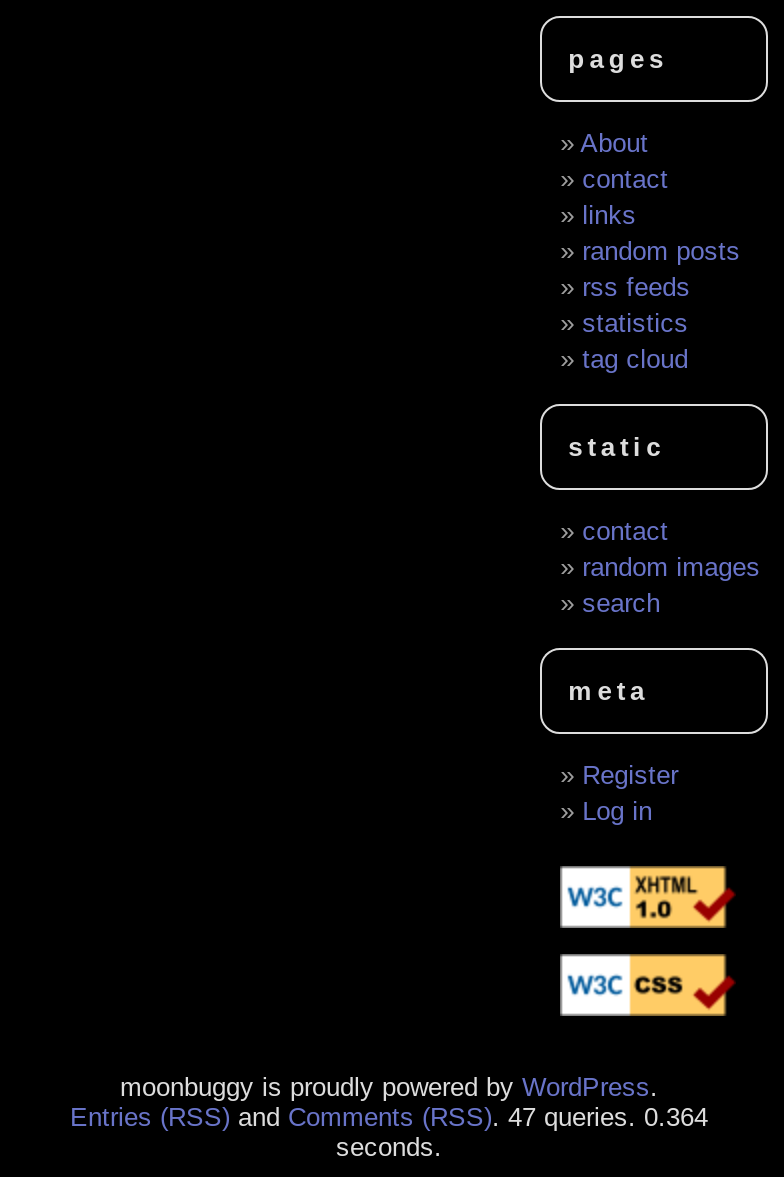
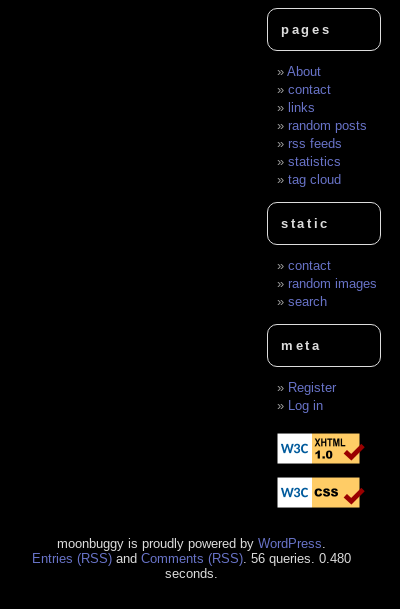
[70,1101,708,1131] Entries (RSS)and Comments (RSS). 47 queries. 0.364 -> [32,551,351,566] Entries (RSS)and Comments (RSS). 56 queries. 0.480

